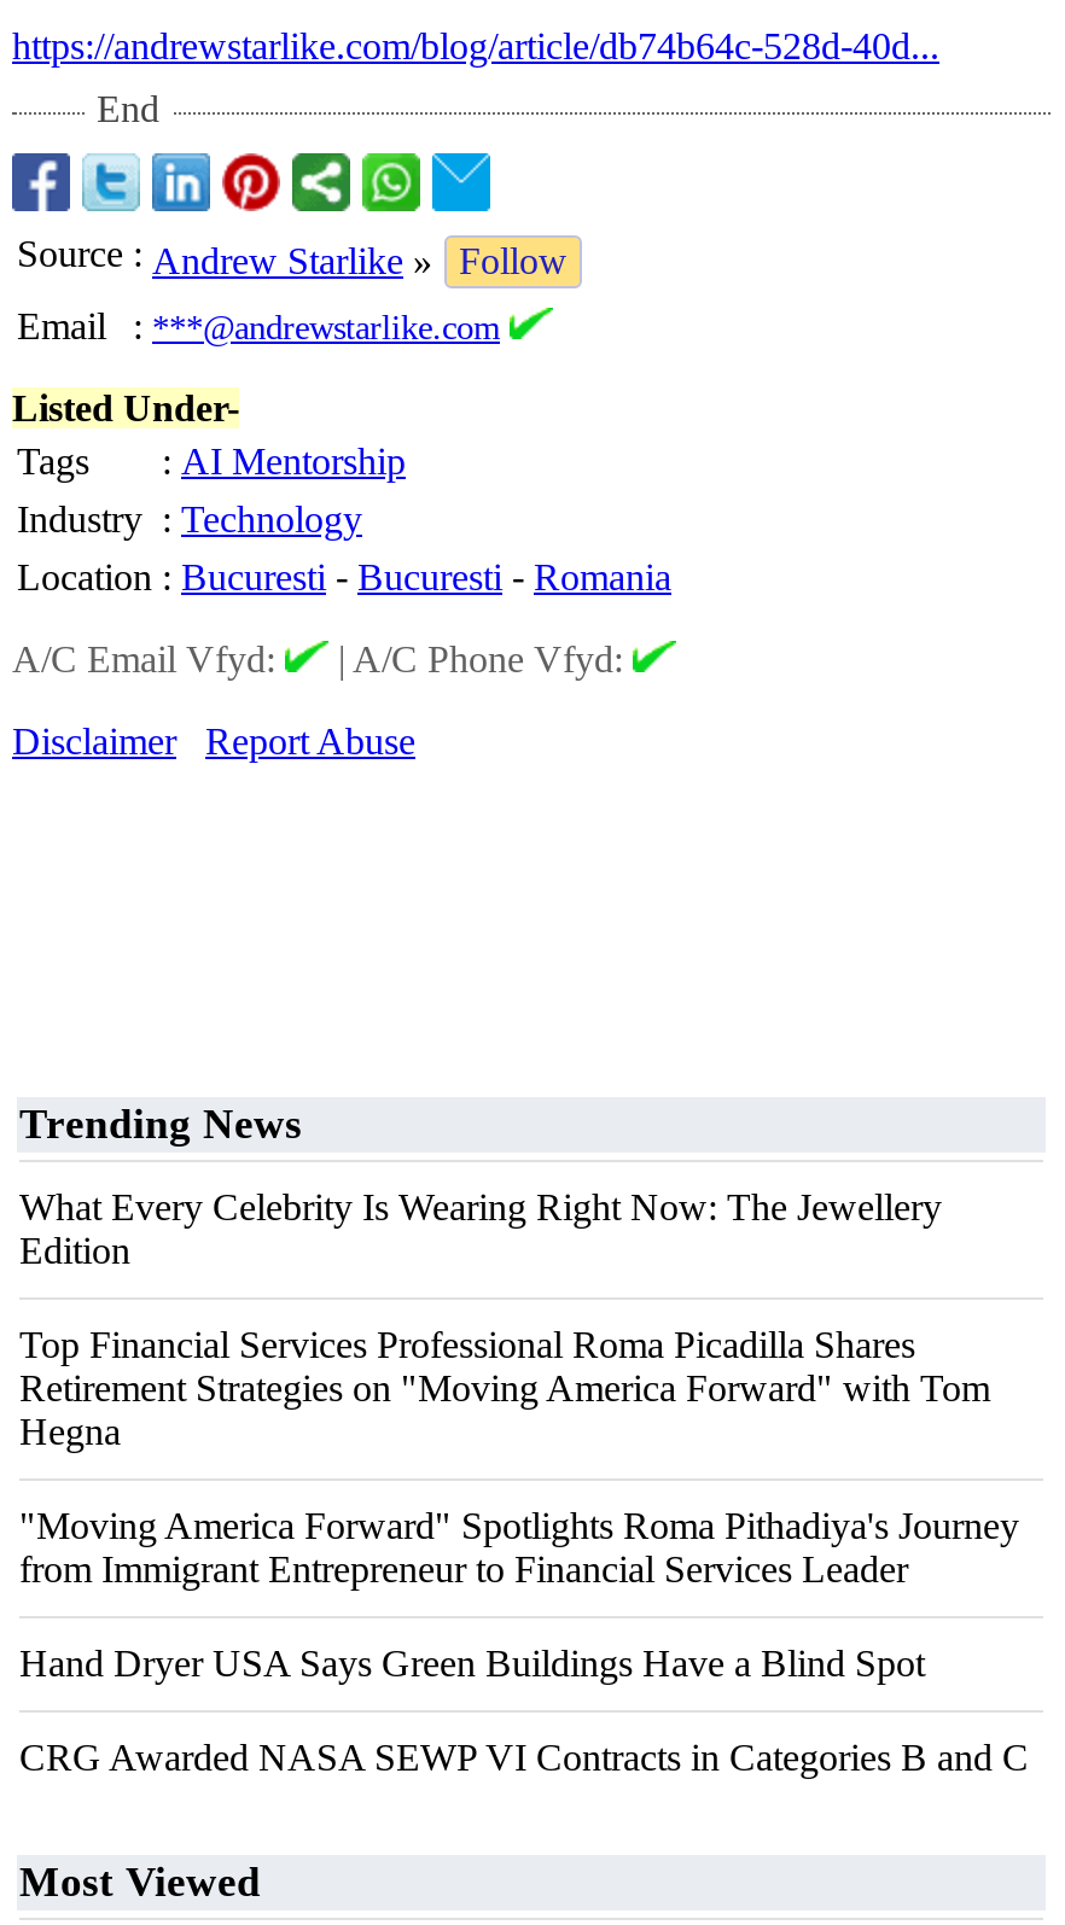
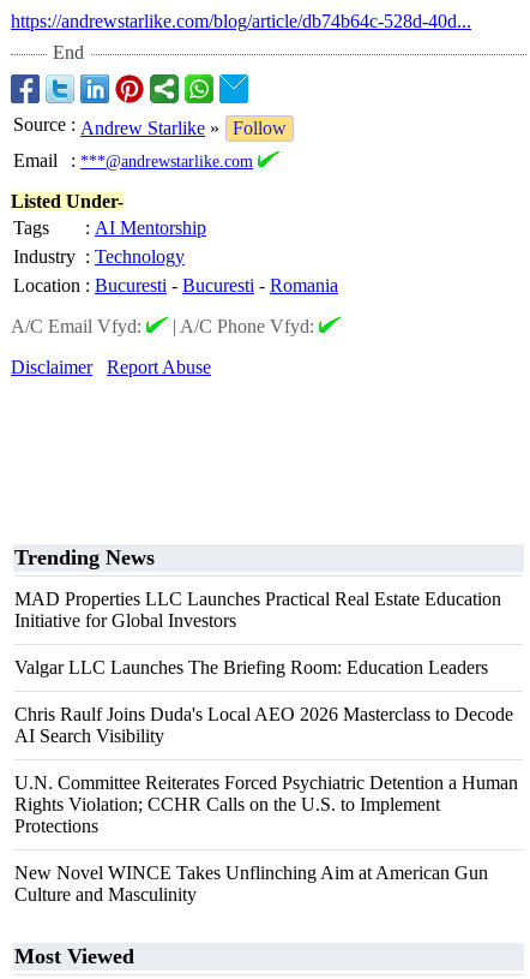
[19,1186,942,1271] What Every Celebrity Is Wearing Right Now: The Jewellery | Edition -> [14,589,501,631] MAD Properties LLC Launches Practical Real Estate Education | Initiative for Global Investors
[19,1324,990,1452] Top Financial Services Professional Roma Picadilla Shares | Retirement Strategies on "Moving America Forward" with Tom | Hegna -> [14,657,488,677] Valgar LLC Launches The Briefing Room: Education Leaders
[19,1505,1019,1589] "Moving America Forward" Spotlights Roma Pithadiya's Journey | from Immigrant Entrepreneur to Financial Services Leader -> [14,704,513,746] Chris Raulf Joins Duda's Local AEO 2026 Masterclass to Decode | AI Search Visibility
[19,1643,925,1684] Hand Dryer USA Says Green Buildings Have a Blind Spot -> [14,772,518,836] U.N. Committee Reiterates Forced Psychiatric Detention a Human | Rights Violation; CCHR Calls on the U.S. to Implement | Protections
[19,1737,1029,1778] CRG Awarded NASA SEWP VI Contracts in Categories B and C -> [14,862,488,905] New Novel WINCE Takes Unflinching Aim at American Gun | Culture and Masculinity

